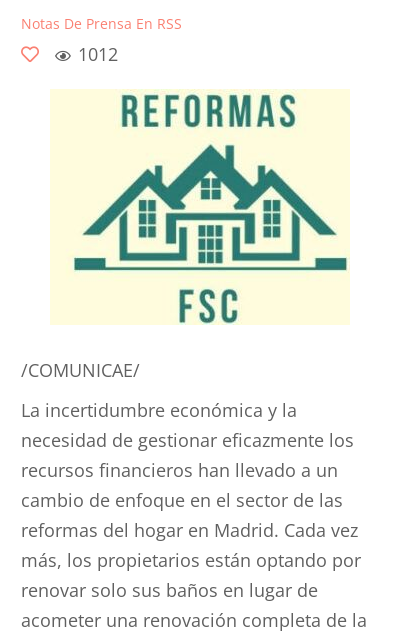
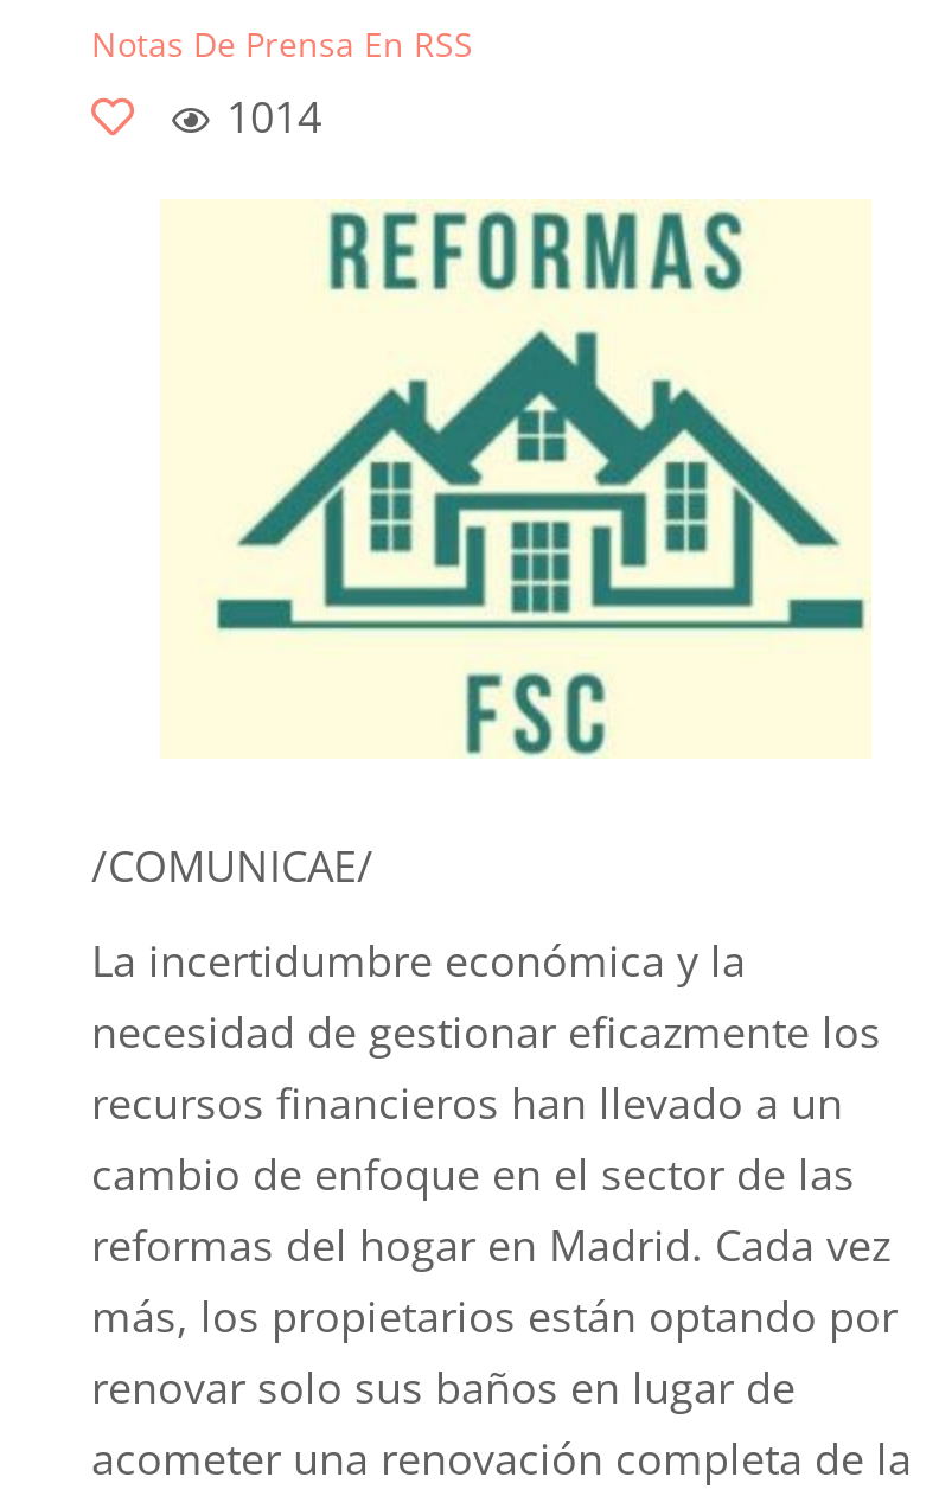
[78,42,118,66] 1012 -> [226,87,321,144] 1014

